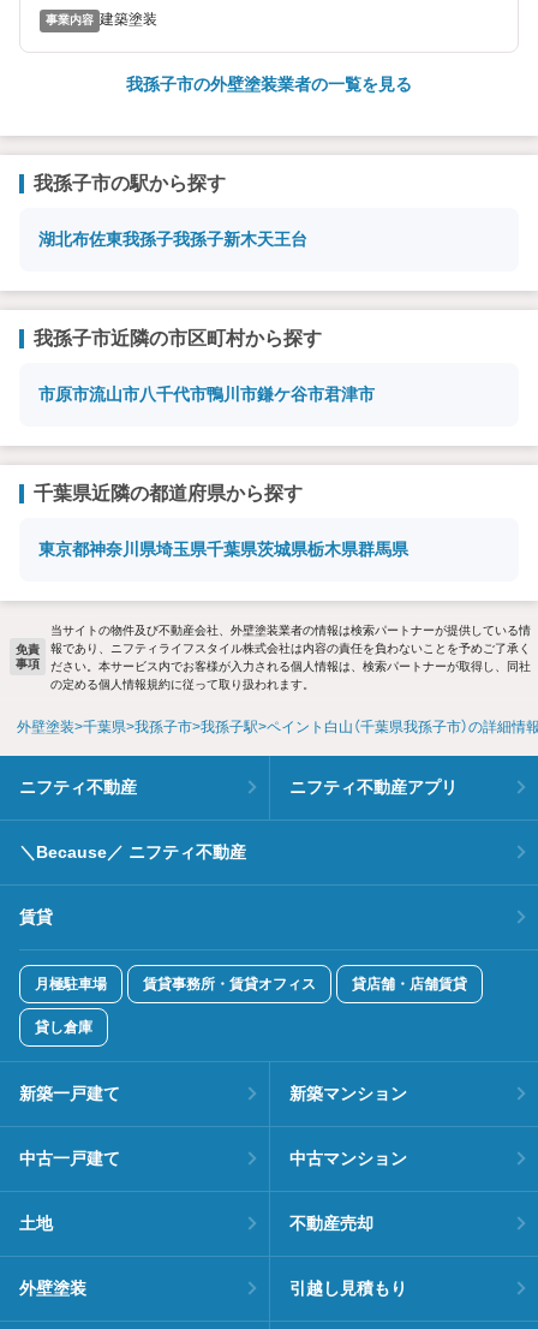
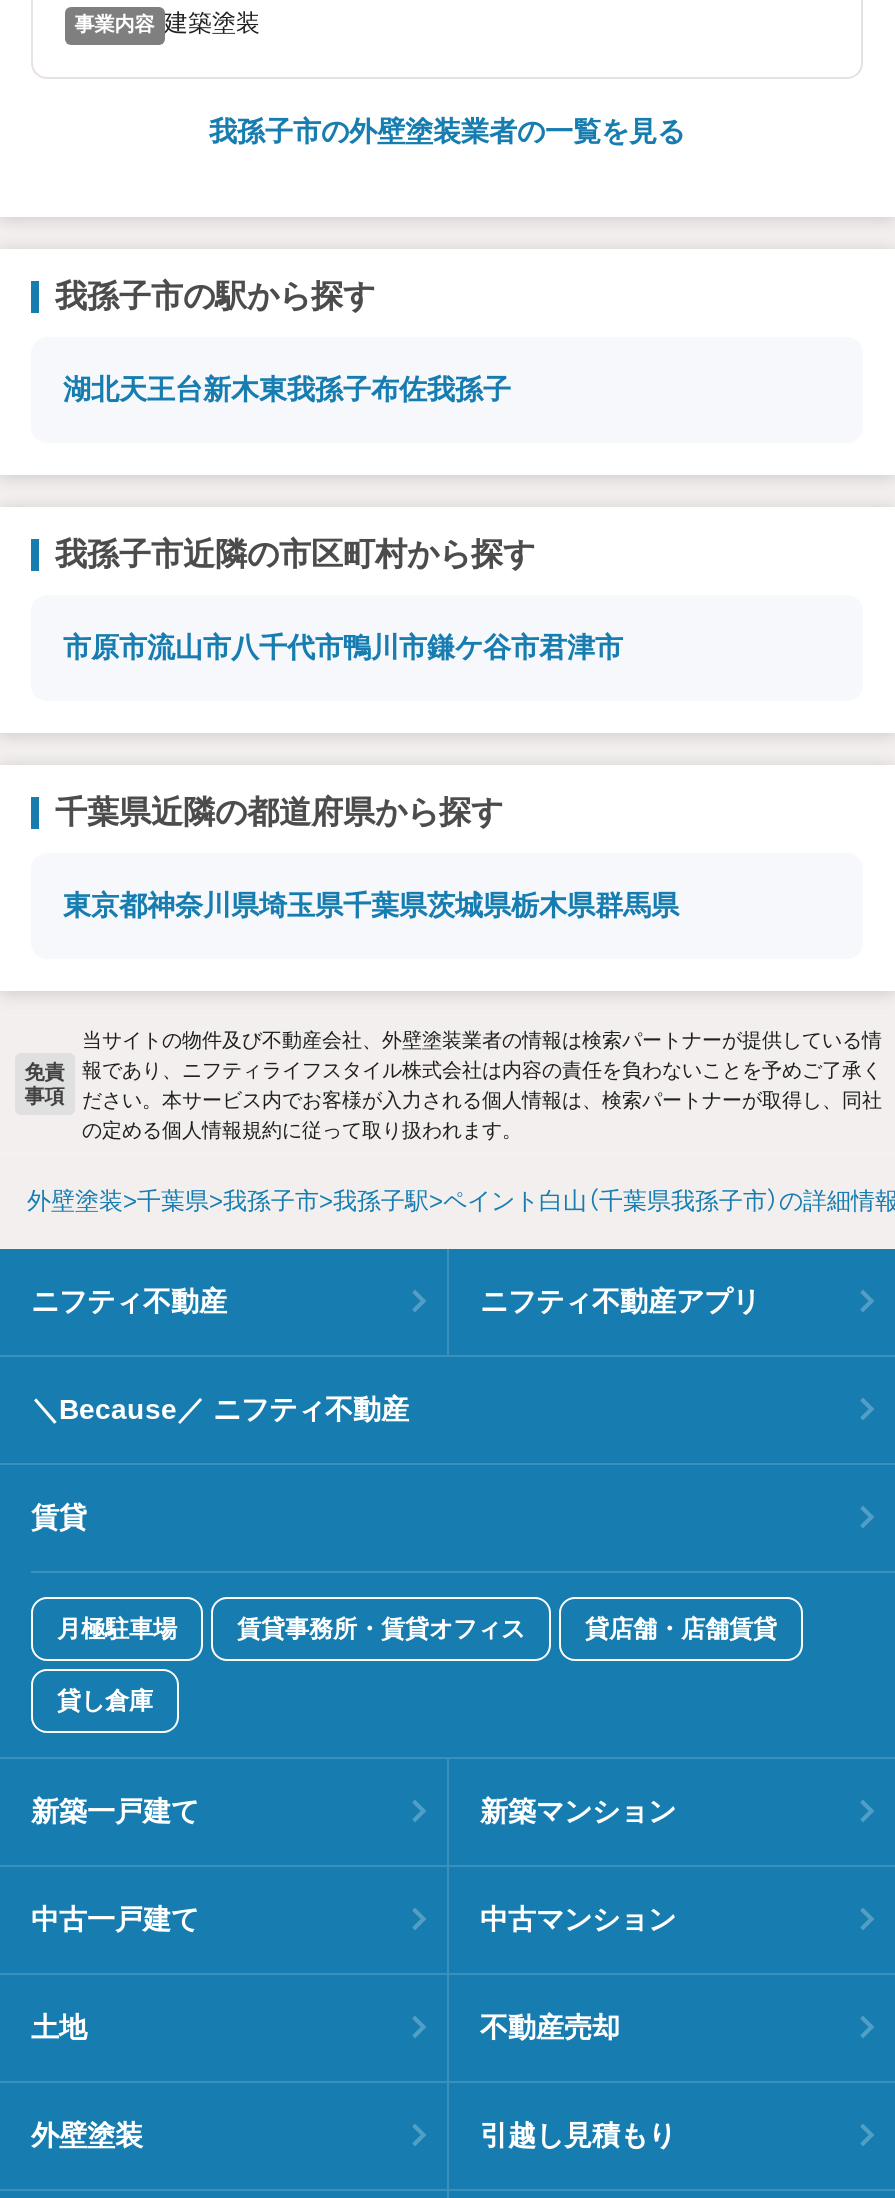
[38,229,307,248] 湖北布佐東我孫子我孫子新木天王台 -> [63,372,511,404] 湖北天王台新木東我孫子布佐我孫子

